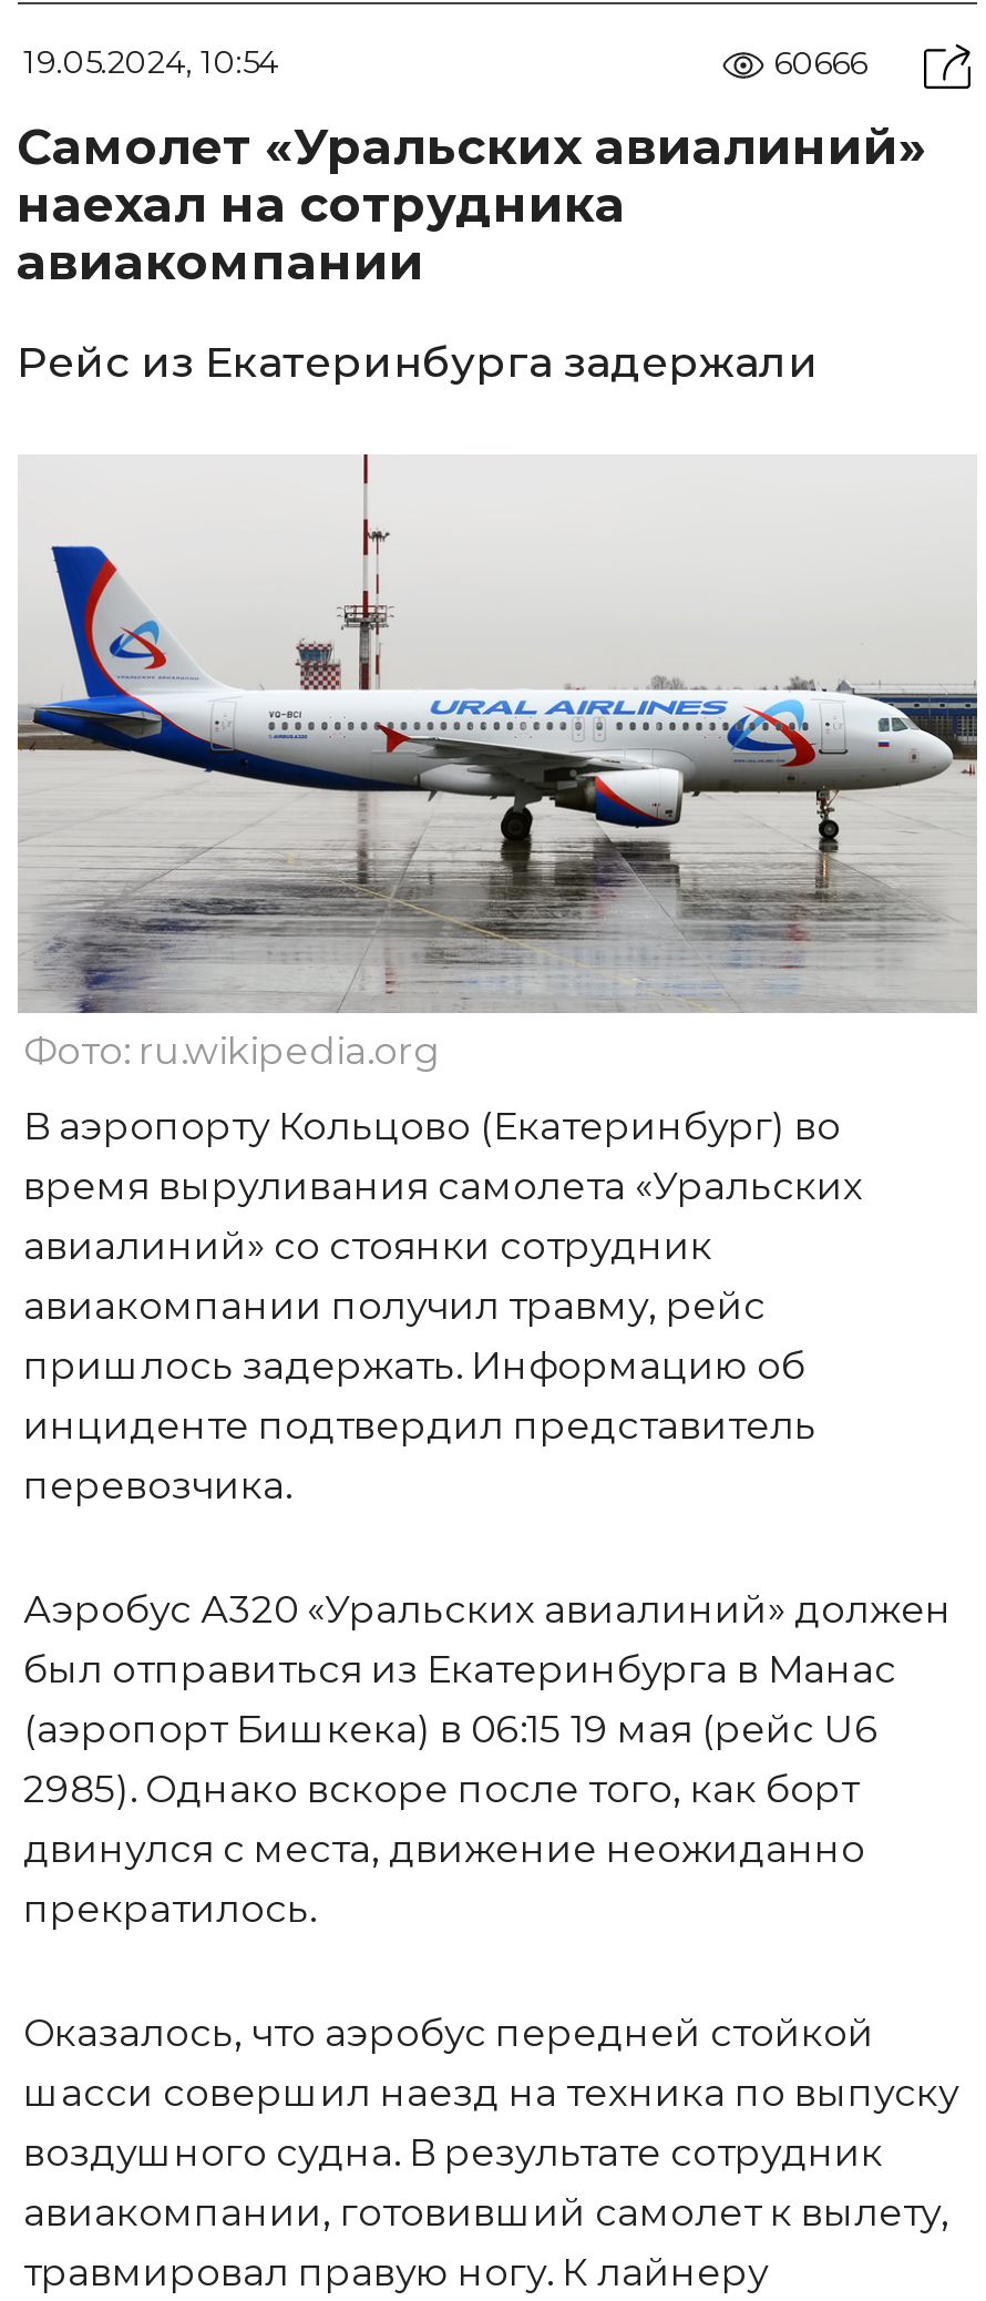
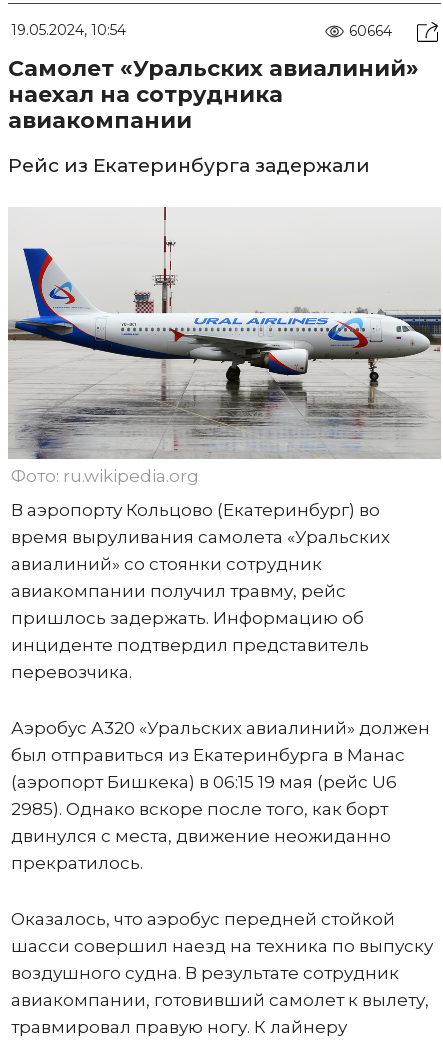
[766,44,867,84] 60666 -> [344,22,391,40] 60664

